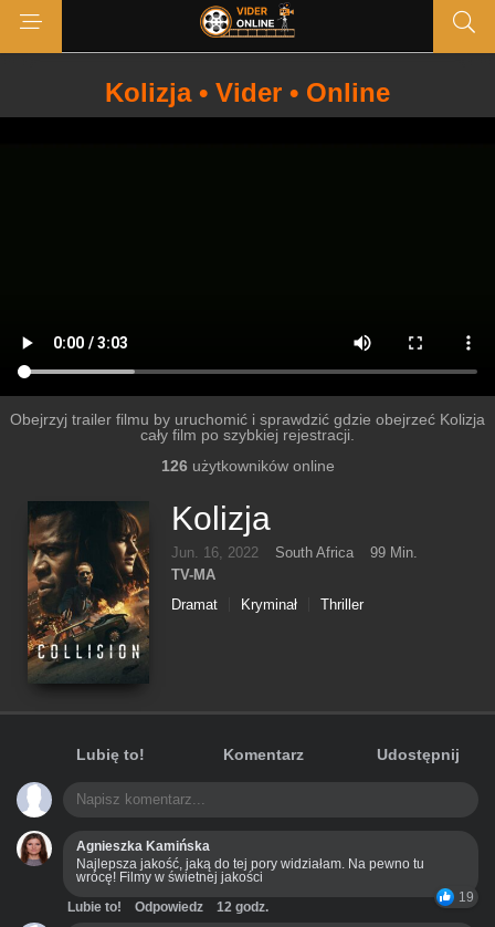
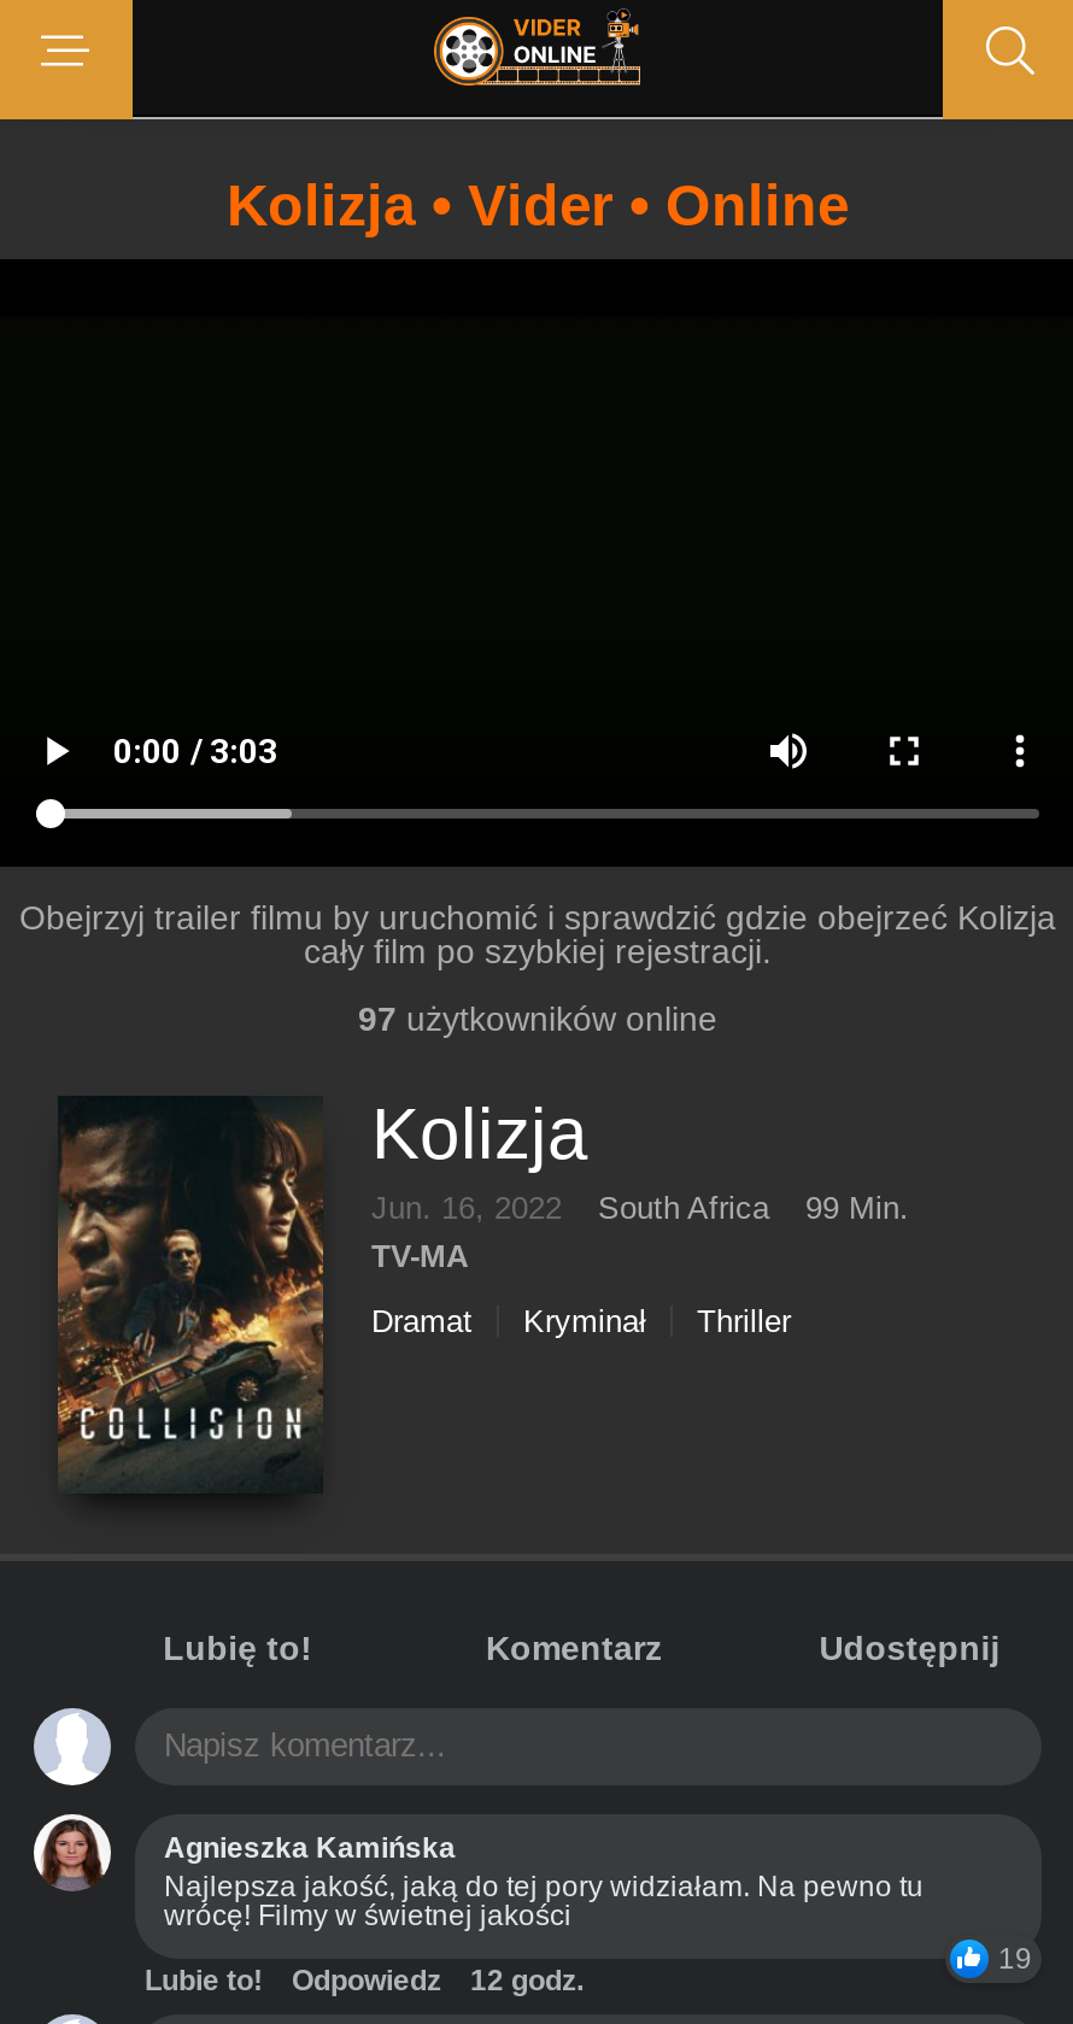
[161,457,334,475] 126 użytkowników online -> [358,999,717,1038] 97 użytkowników online

